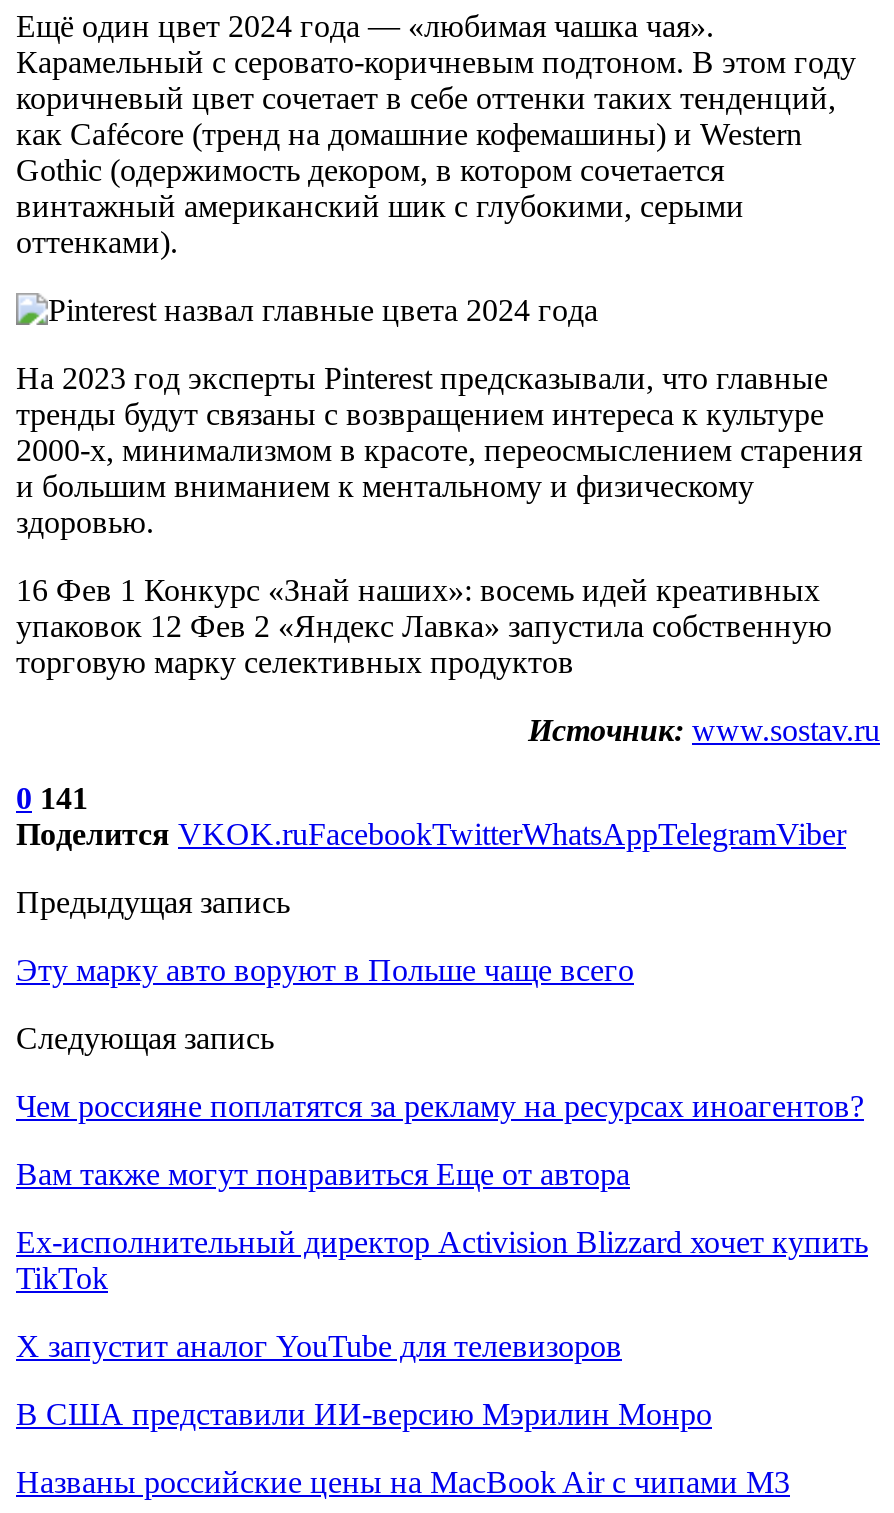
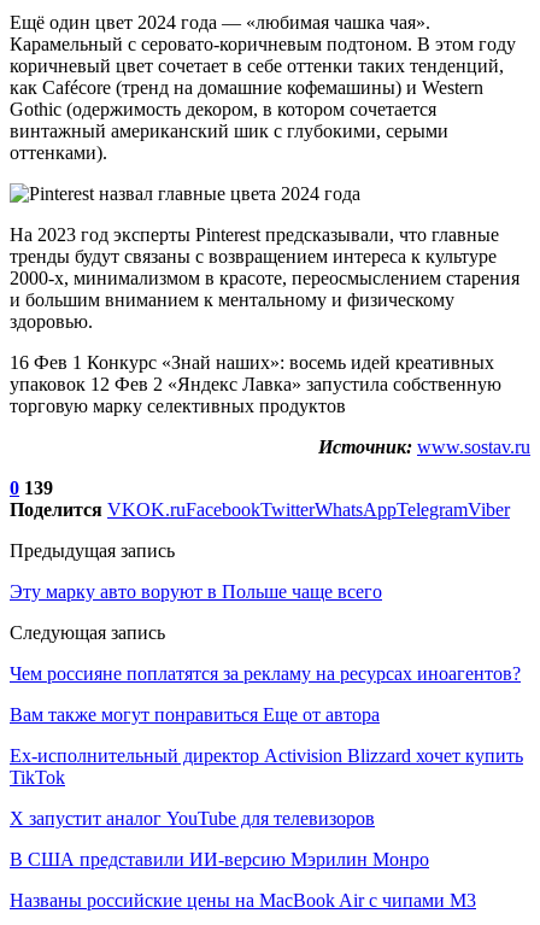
[16,782,88,816] 0 141 -> [10,478,53,498] 0 139

